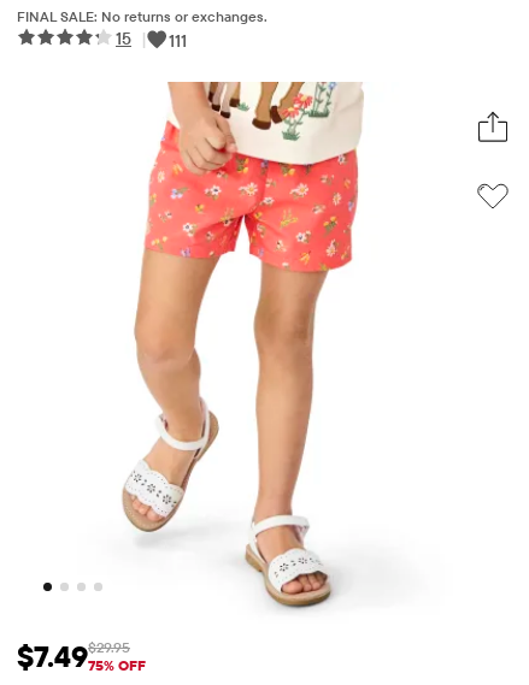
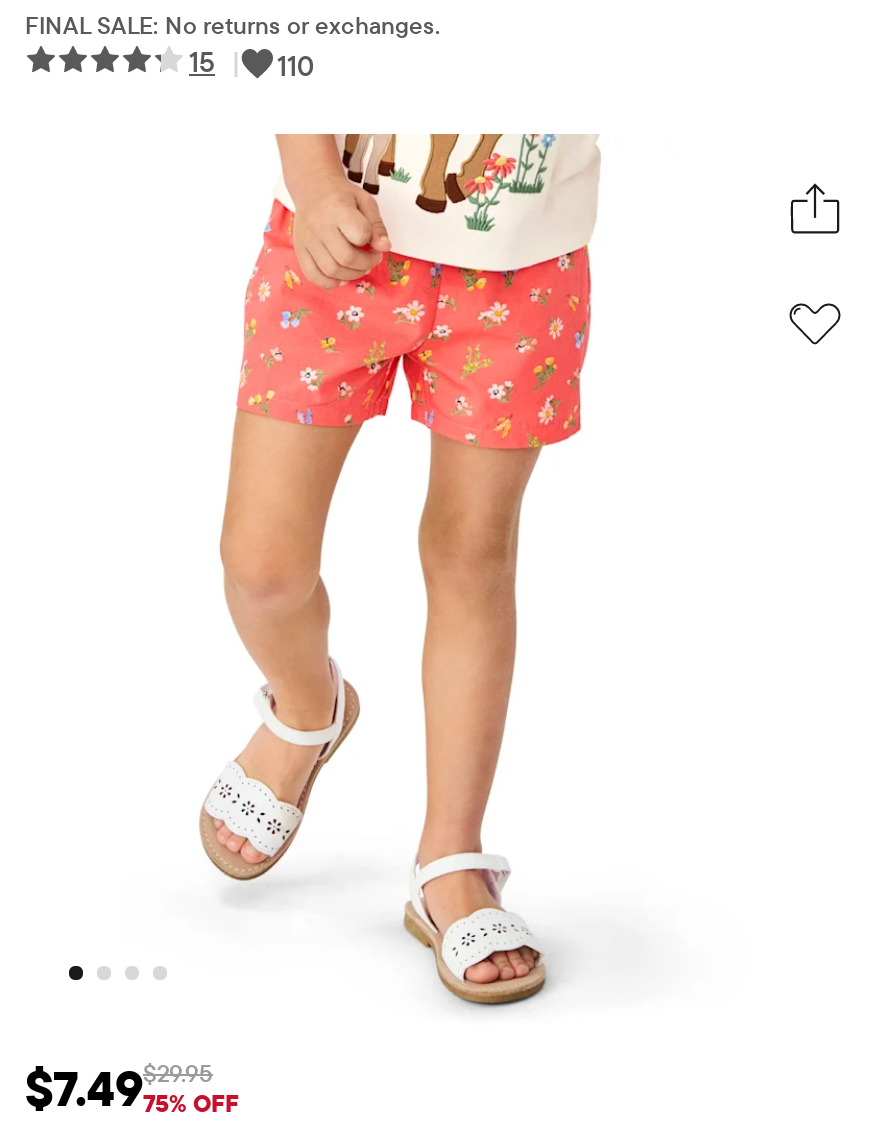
[169,30,187,52] 111 -> [277,48,315,84] 110

